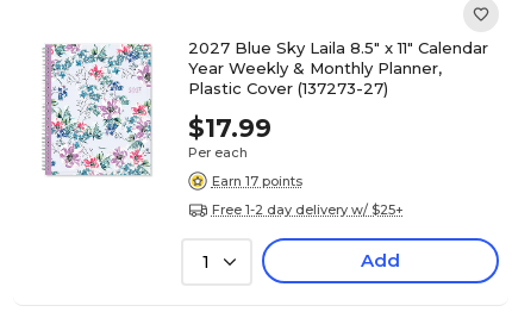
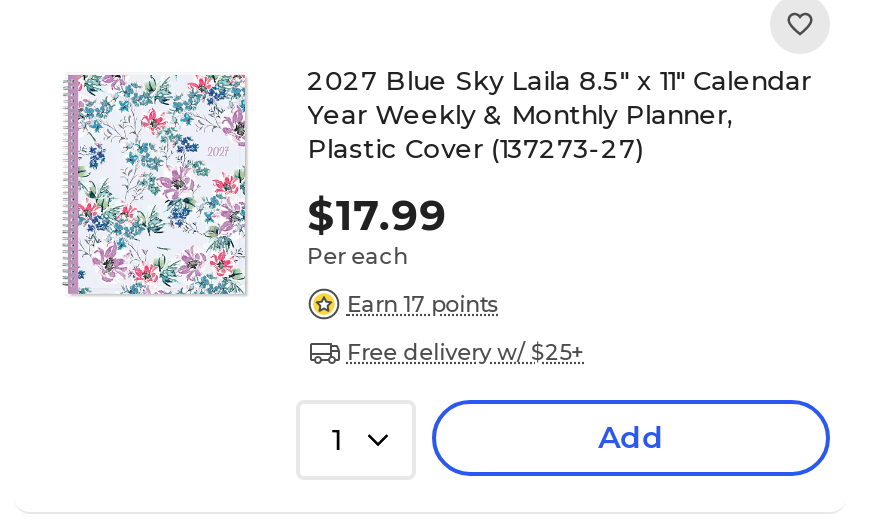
[212,201,403,217] Free 1-2 day delivery w/ $25+ -> [347,337,585,365] Free delivery w/ $25+

